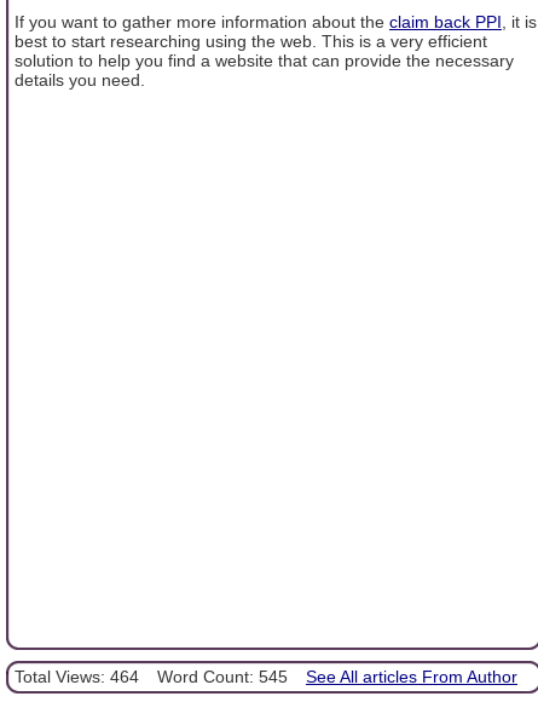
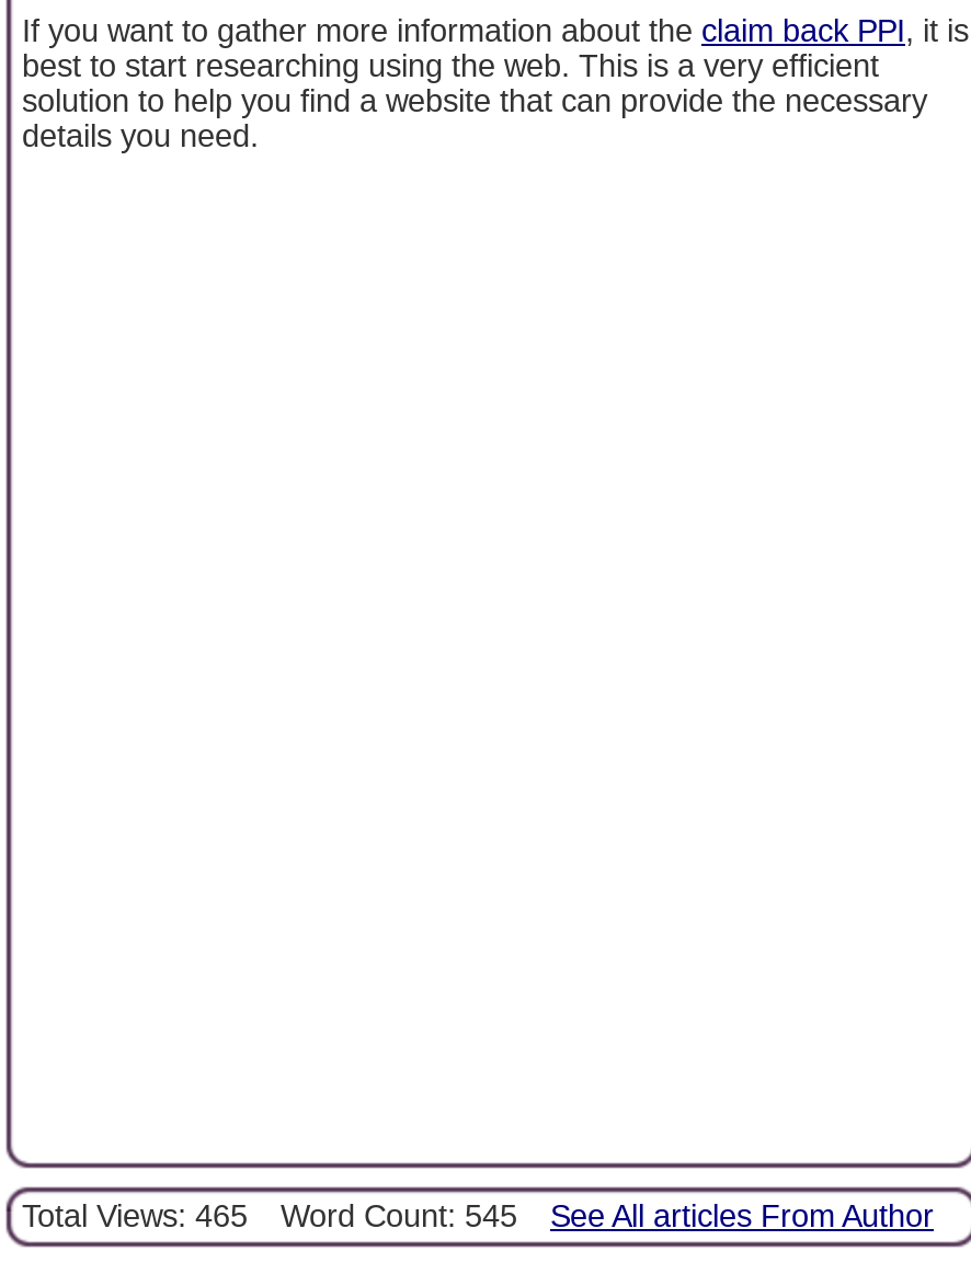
[15,667,517,686] Total Views: 464 Word Count: 545 See All articles From Author -> [22,1199,934,1234] Total Views: 465 Word Count: 545 See All articles From Author

